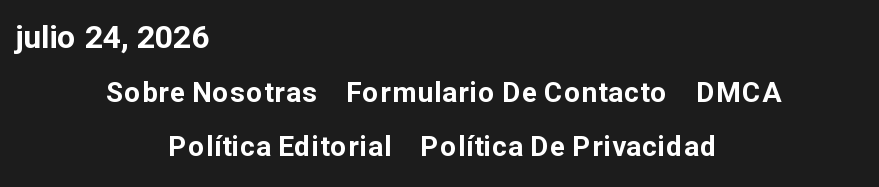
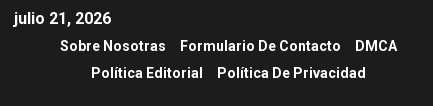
[15,19,209,57] julio 24, 2026 -> [14,9,111,28] julio 21, 2026

